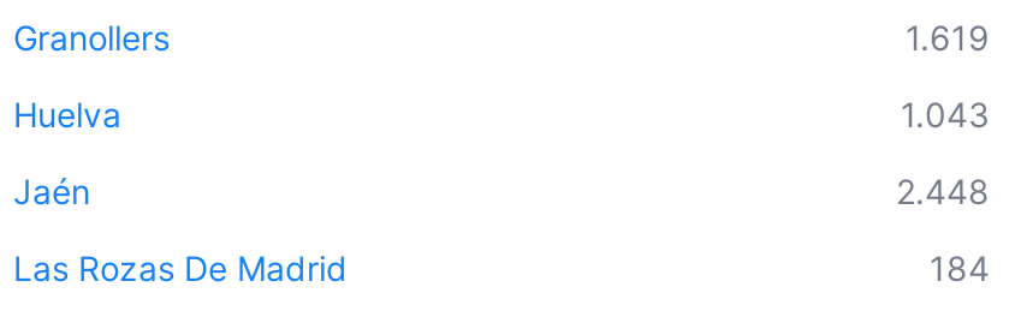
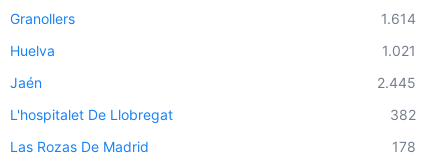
[906,16,990,57] 1.619 -> [381,10,416,27] 1.614
[901,93,990,134] 1.043 -> [382,42,416,59] 1.021
[896,170,990,210] 2.448 -> [10,74,416,123] 2.445 | L'hospitalet De Llobregat | 382
[930,246,990,287] 184 -> [392,138,416,155] 178

